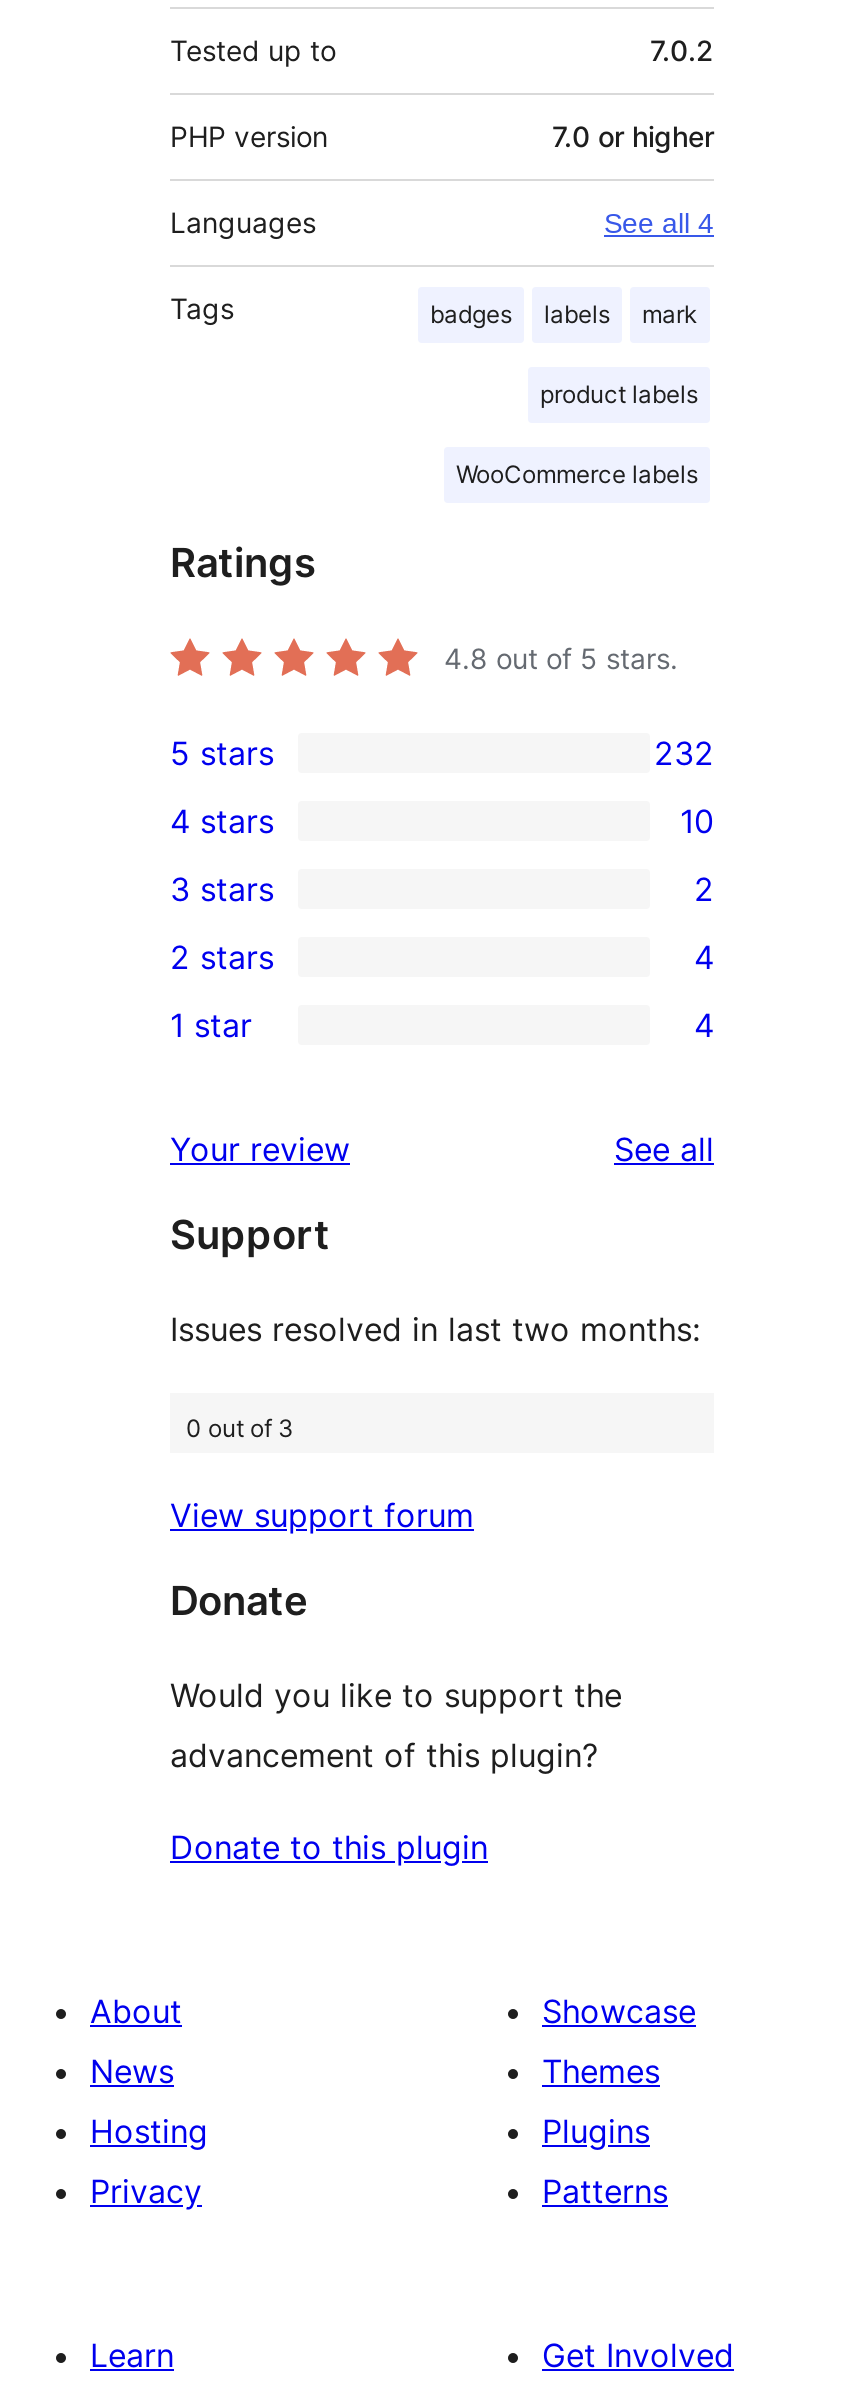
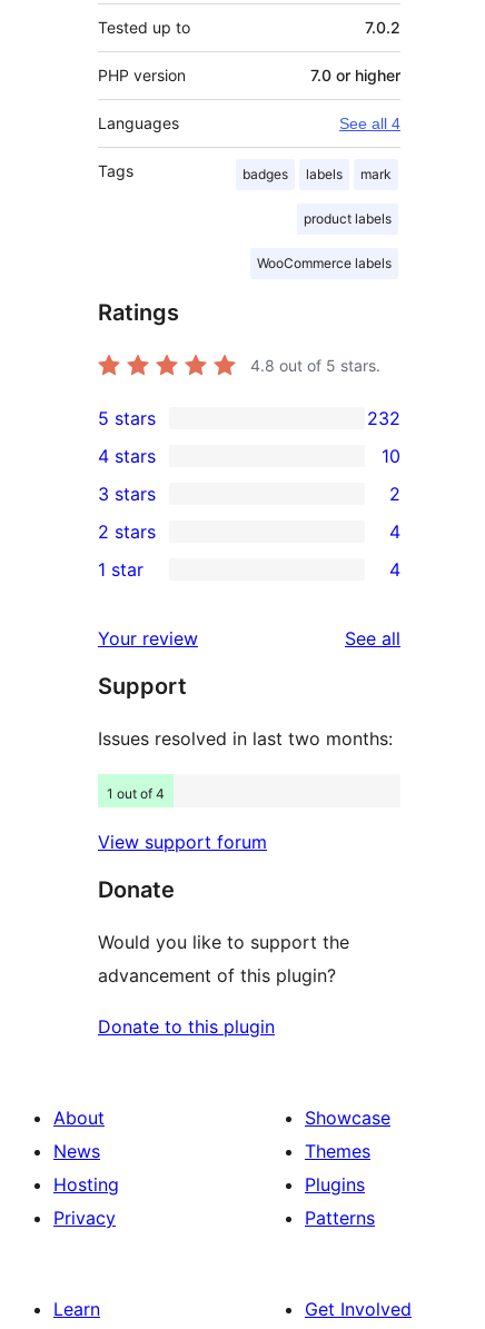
[186,1412,294,1442] 0 out of 3 -> [107,785,165,801] 1 out of 4

